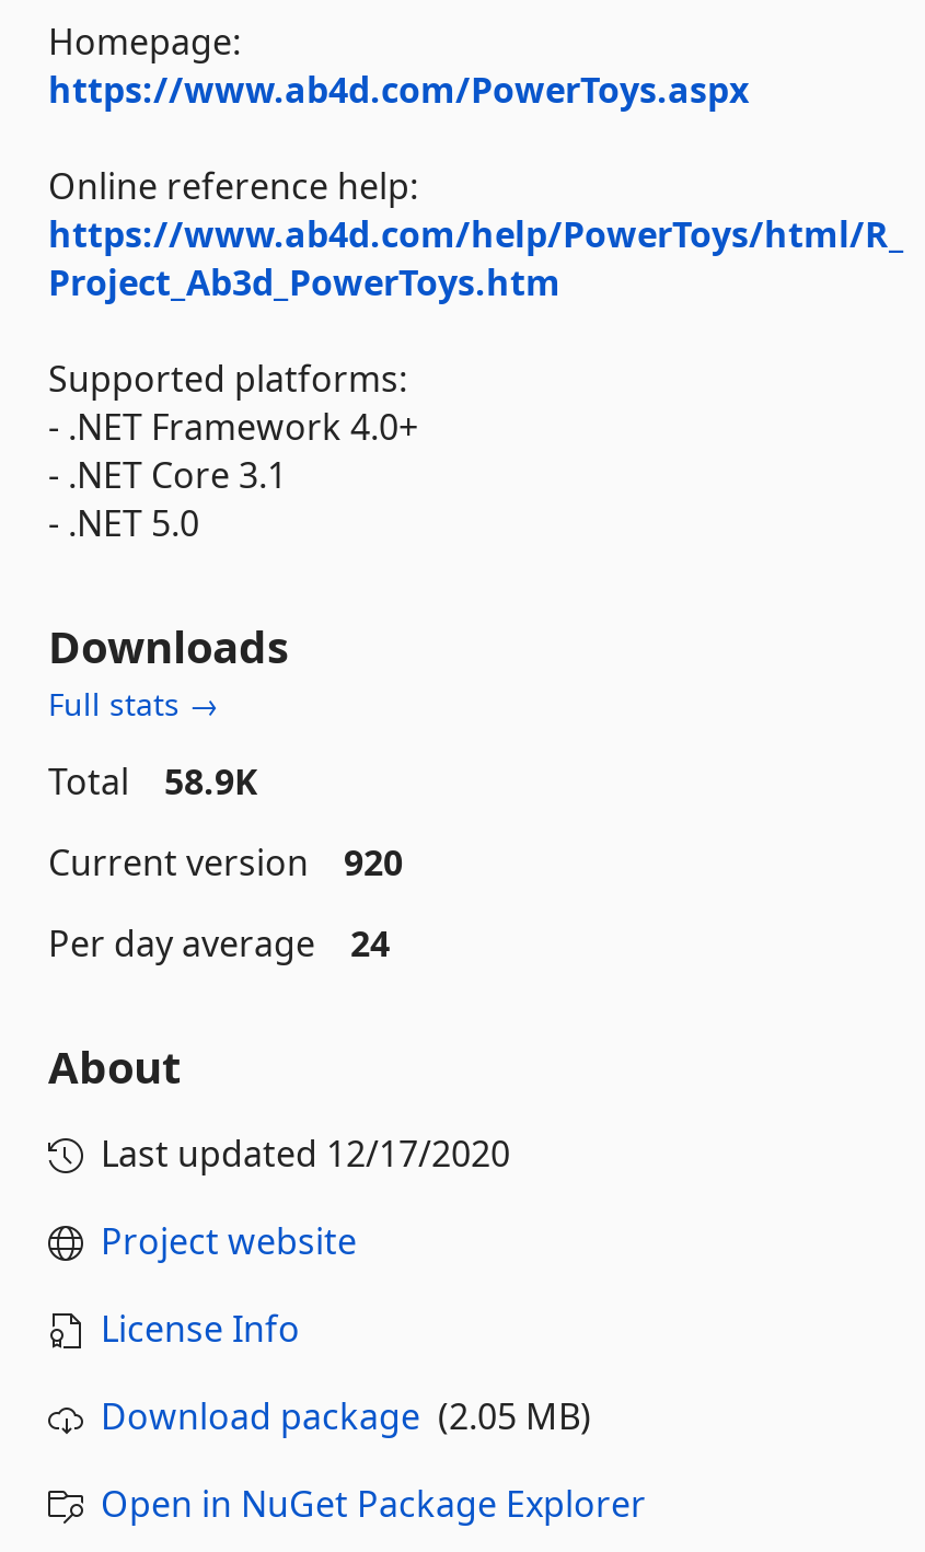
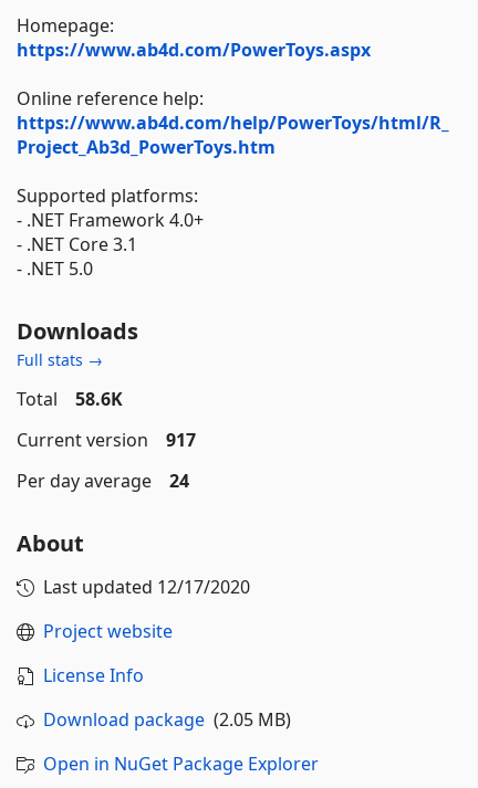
[48,757,258,806] Total 58.9K -> [17,387,123,411] Total 58.6K
[48,838,403,887] Current version 920 -> [17,428,196,452] Current version 917

